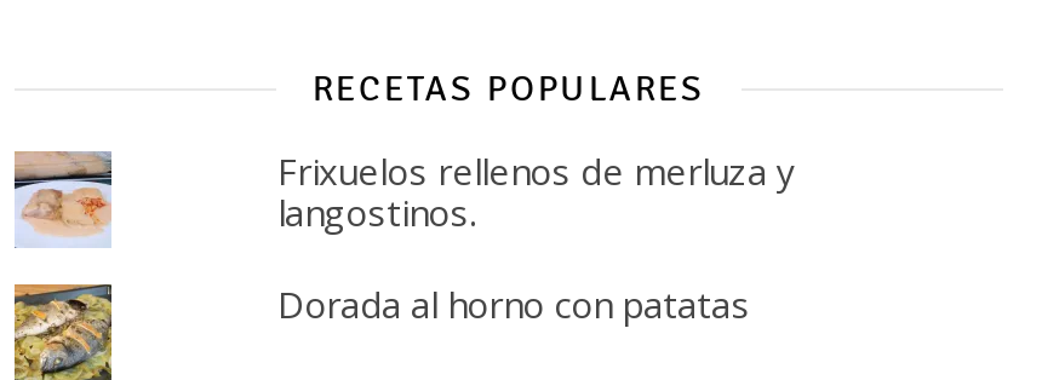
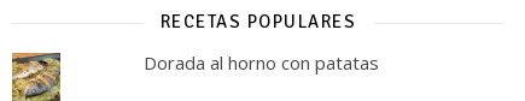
[12,150,114,249] [image] -> none
[277,145,796,235] Frixuelos rellenos de merluza y | langostinos. -> none

